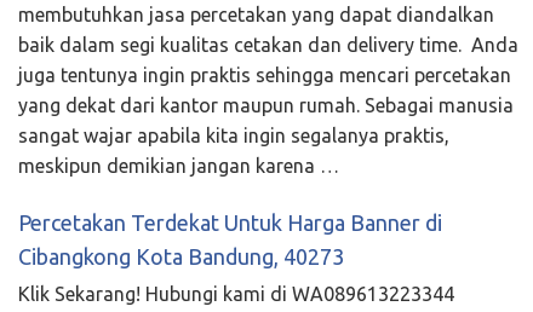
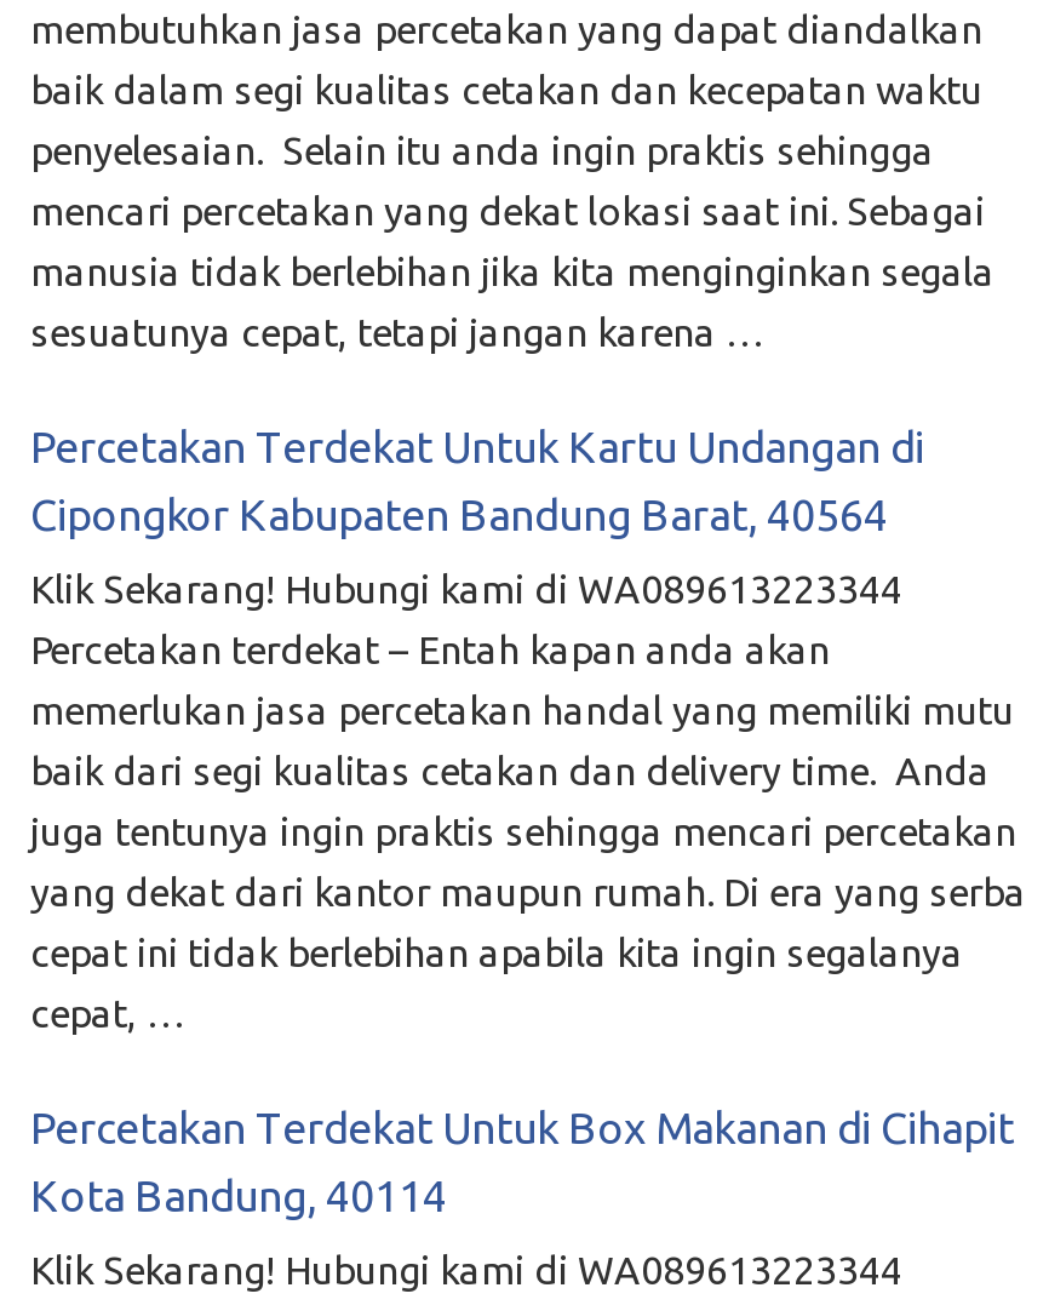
[18,34,518,56] baik dalam segi kualitas cetakan dan delivery time. Anda -> [30,69,1014,793] baik dalam segi kualitas cetakan dan kecepatan waktu | penyelesaian. Selain itu anda ingin praktis sehingga | mencari percetakan yang dekat lokasi saat ini. Sebagai | manusia tidak berlebihan jika kita menginginkan segala | sesuatunya cepat, tetapi jangan karena … | Percetakan Terdekat Untuk Kartu Undangan di | Cipongkor Kabupaten Bandung Barat, 40564 | Klik Sekarang! Hubungi kami di WA089613223344 | Percetakan terdekat – Entah kapan anda akan | memerlukan jasa percetakan handal yang memiliki mutu | baik dari segi kualitas cetakan dan delivery time. Anda
[18,95,514,177] yang dekat dari kantor maupun rumah. Sebagai manusia | sangat wajar apabila kita ingin segalanya praktis, | meskipun demikian jangan karena … -> [30,871,1026,1036] yang dekat dari kantor maupun rumah. Di era yang serba | cepat ini tidak berlebihan apabila kita ingin segalanya | cepat, …
[18,211,442,269] Percetakan Terdekat Untuk Harga Banner di | Cibangkong Kota Bandung, 40273 -> [30,1103,1014,1220] Percetakan Terdekat Untuk Box Makanan di Cihapit | Kota Bandung, 40114

